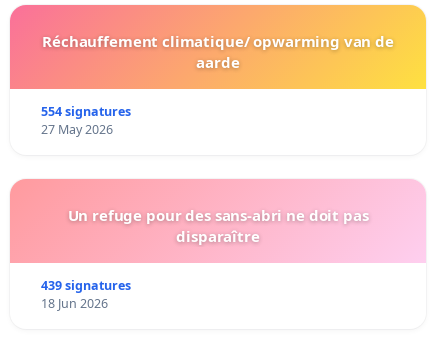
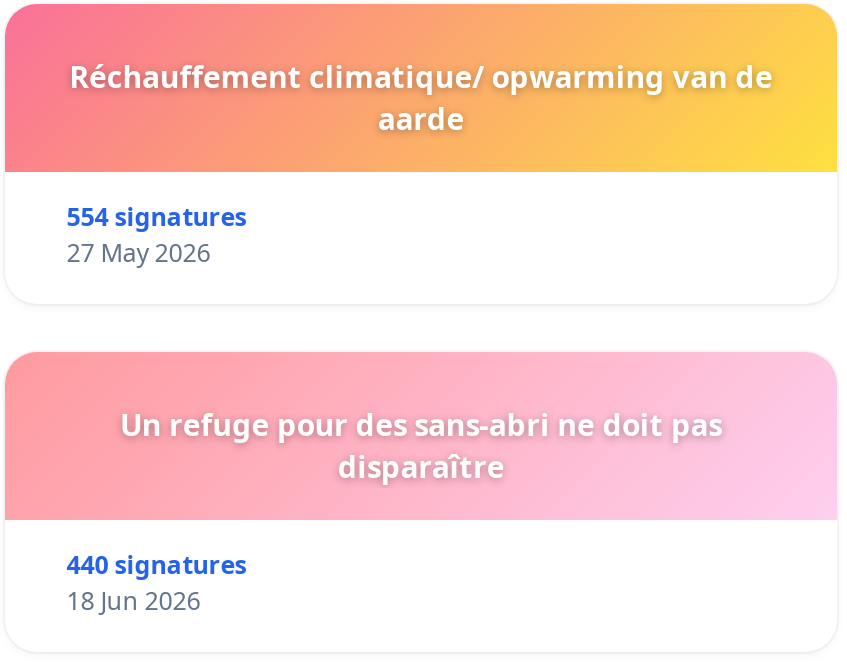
[41,277,131,294] 439 signatures -> [67,548,247,582] 440 signatures

